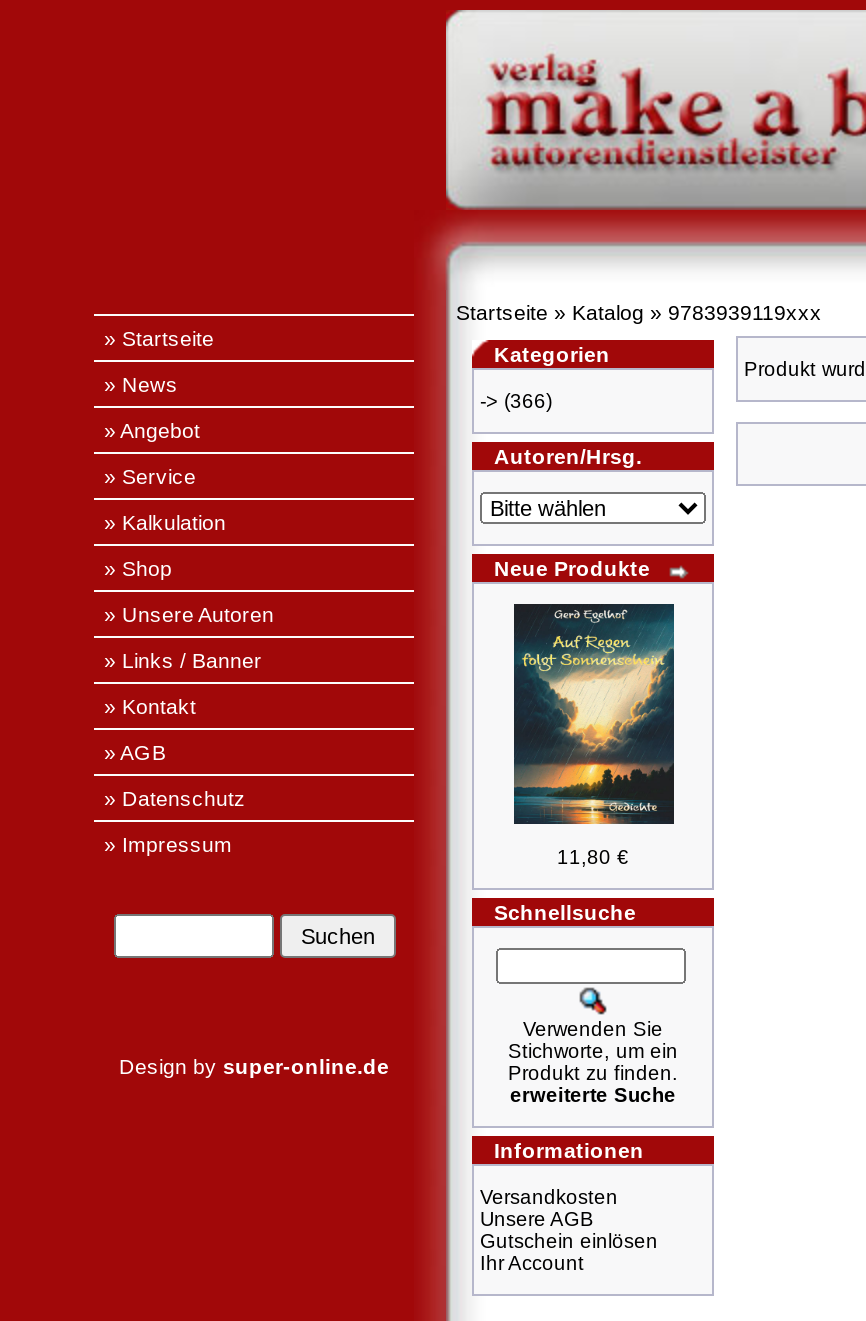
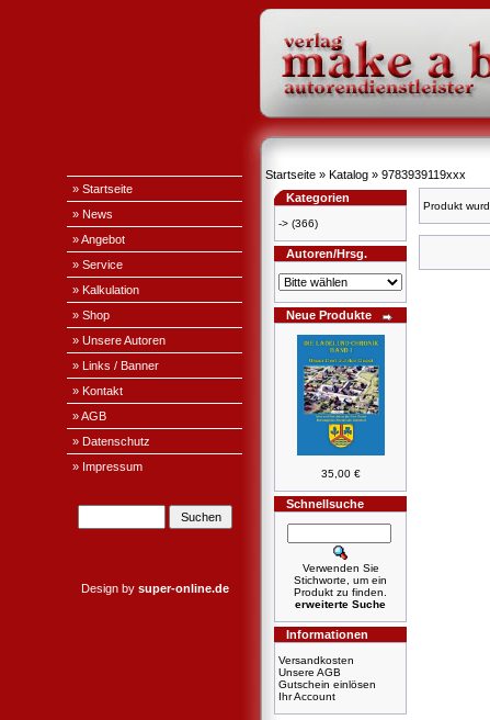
[512,602,676,868] [image] | 11,80 € -> [296,334,386,480] [image] | 35,00 €

